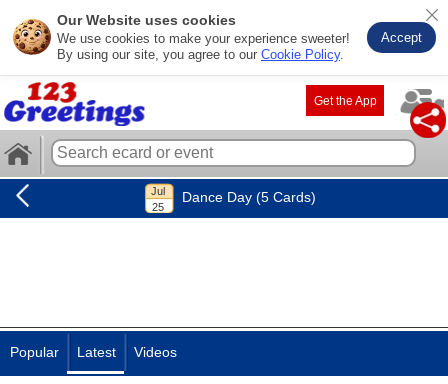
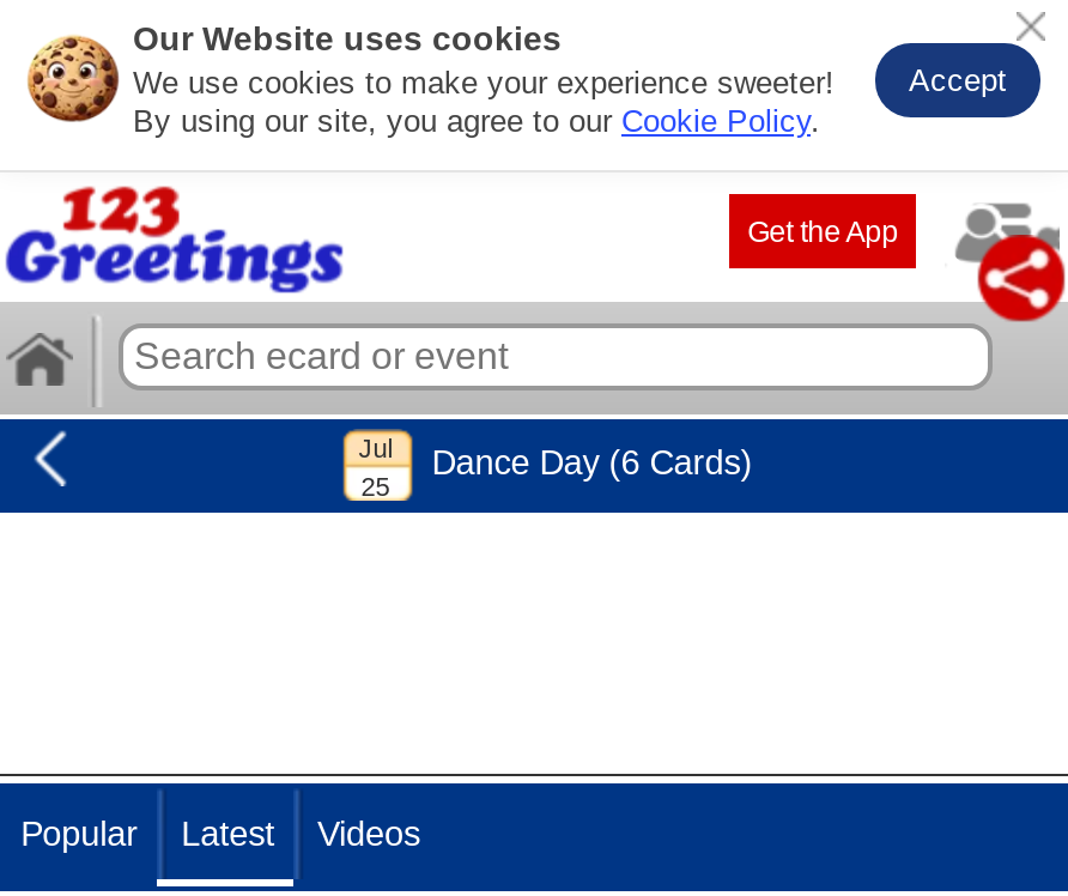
[182,189,316,205] Dance Day (5 Cards) -> [432,443,752,482] Dance Day (6 Cards)

